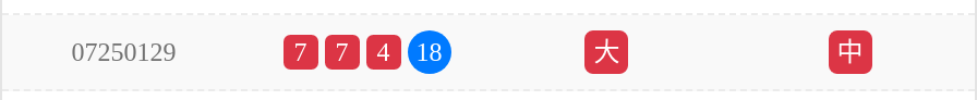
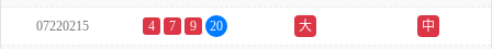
[72,37,348,67] 07250129 | 7 | 7 -> [36,19,89,34] 07220215
[416,37,442,67] 18 -> [169,19,223,34] 7 | 9 | 20

